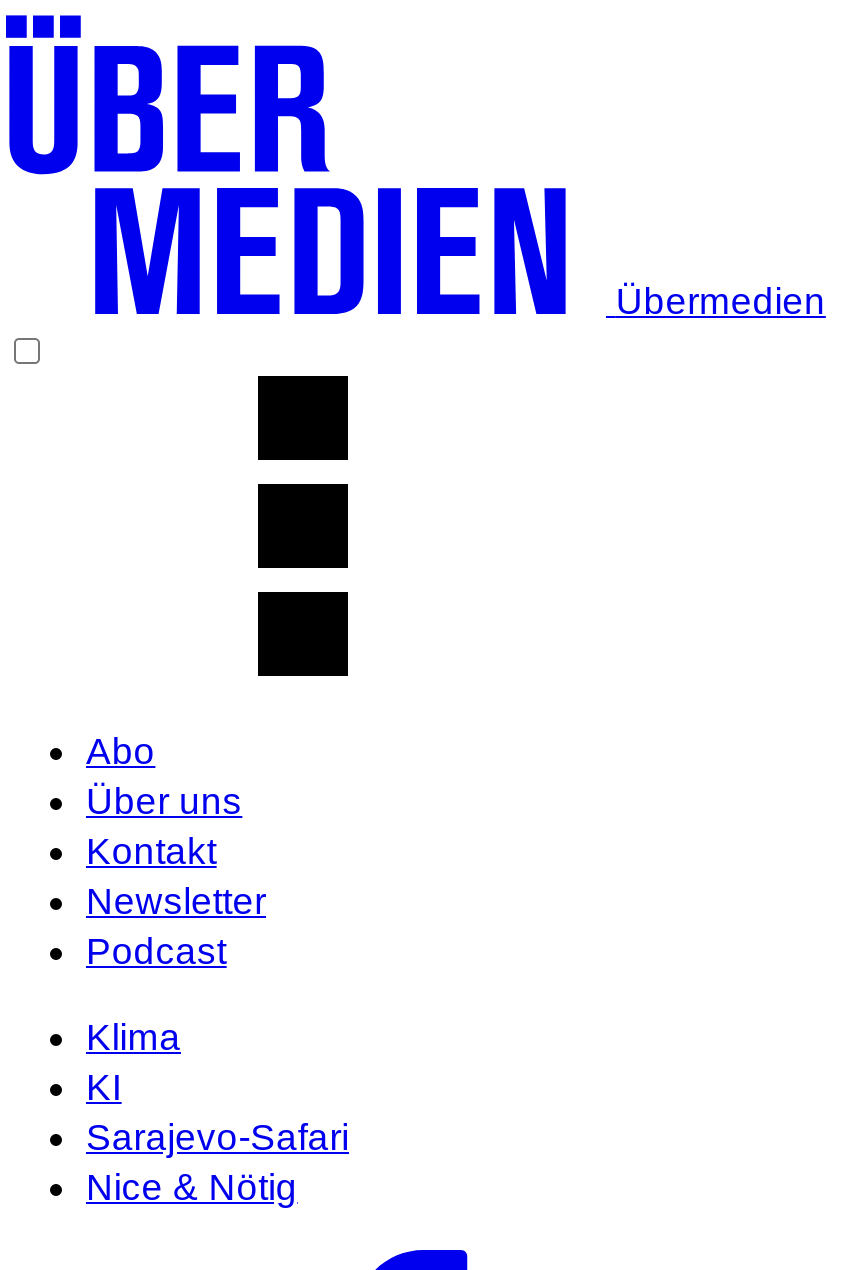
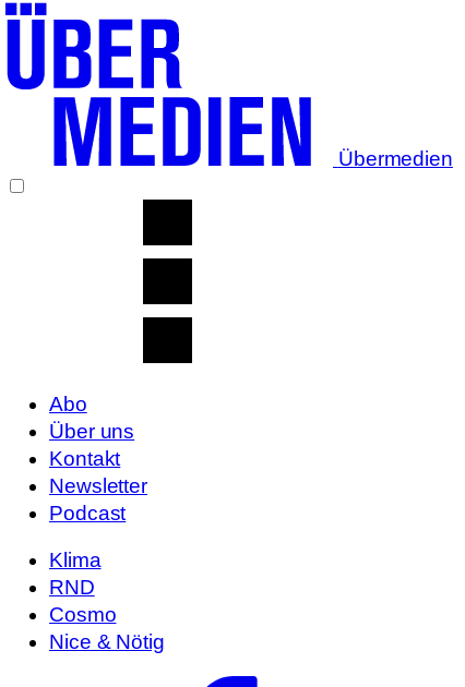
[86,1066,349,1158] KI | Sarajevo-Safari -> [49,576,116,626] RND | Cosmo

